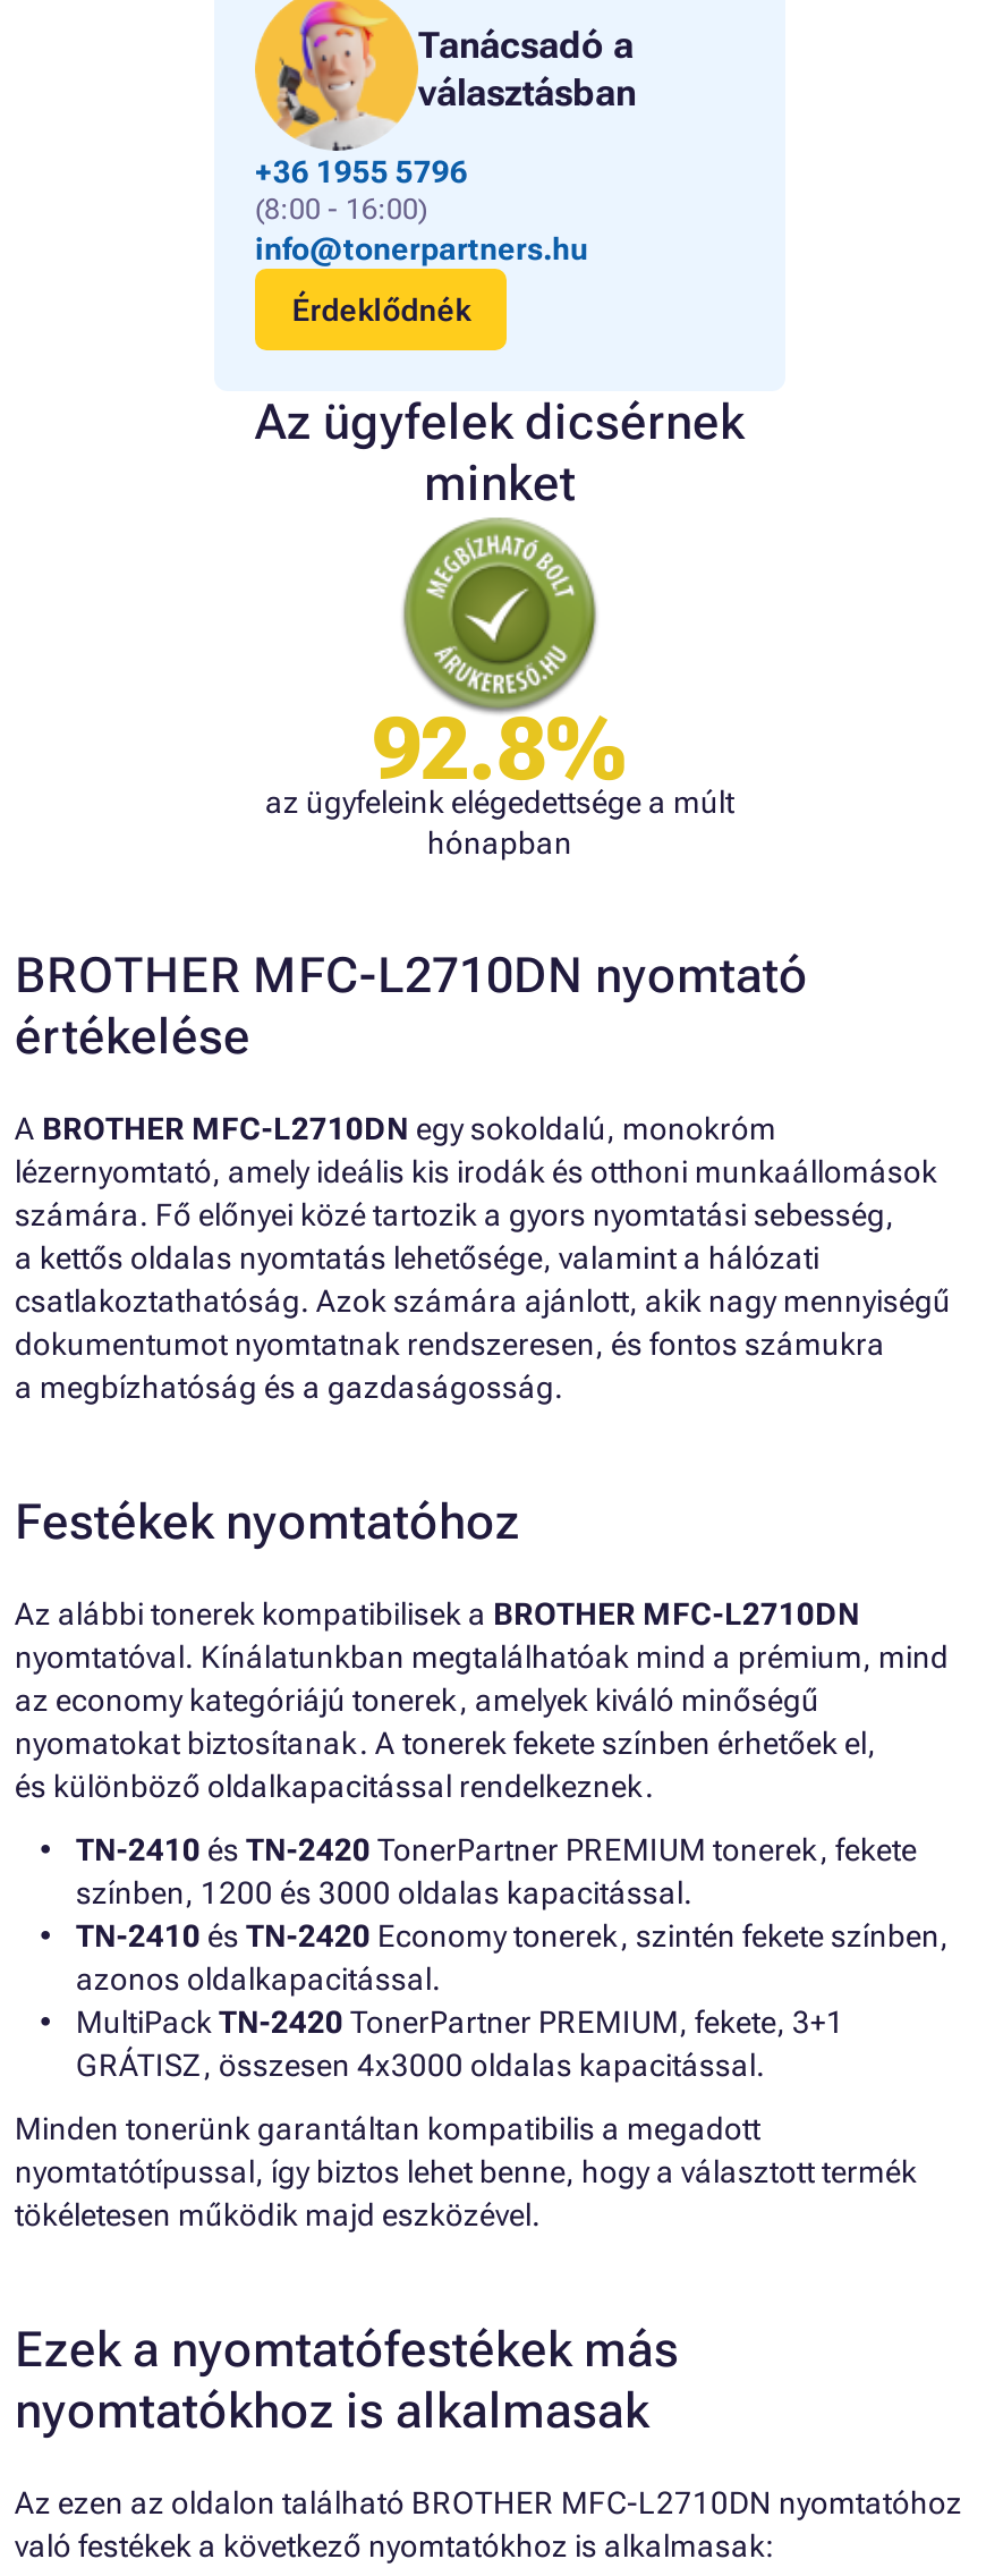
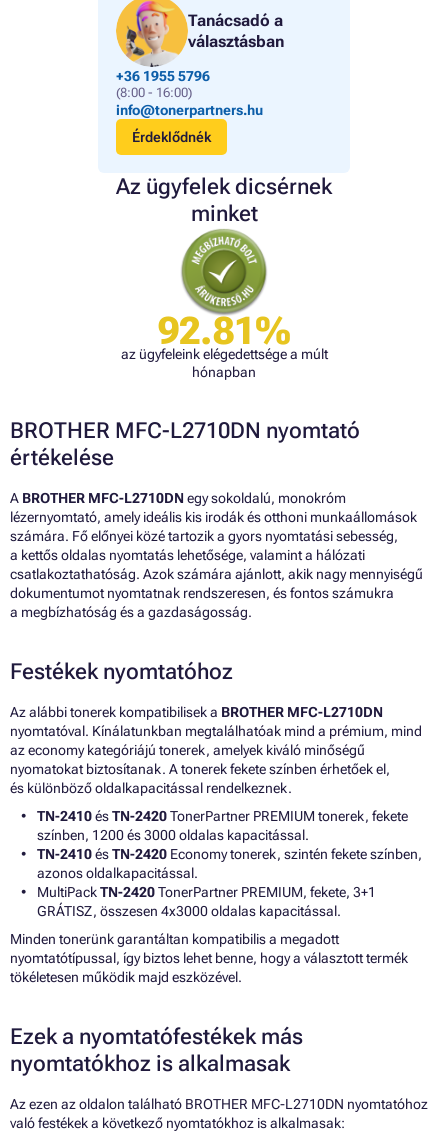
[373,700,627,800] 92.8% -> [157,309,290,353] 92.81%

